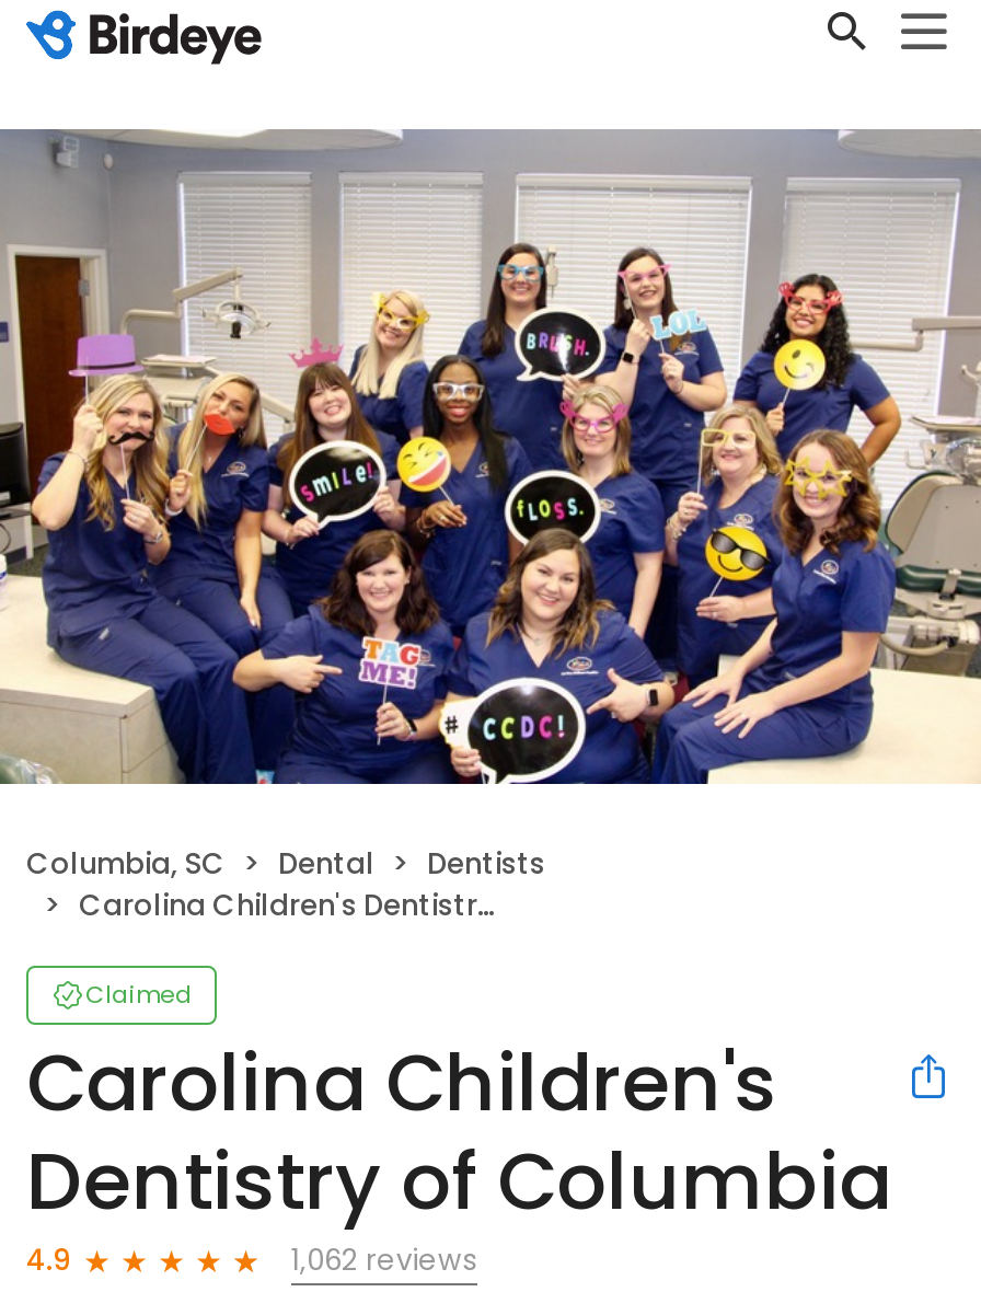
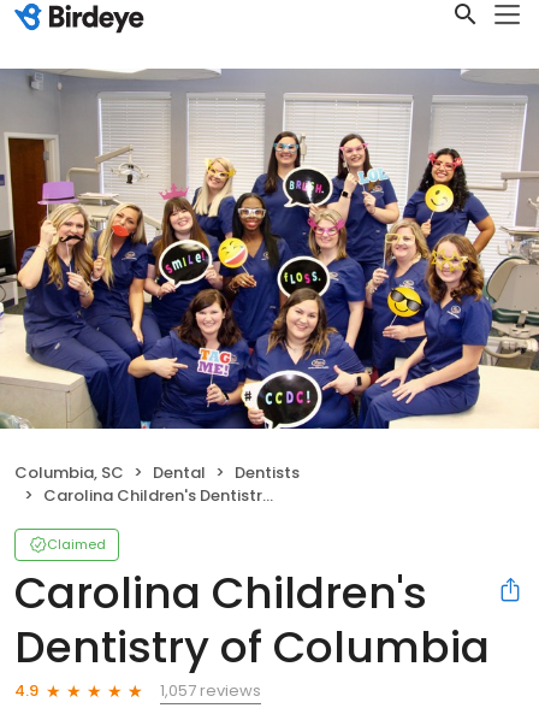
[291,1239,477,1281] 1,062 reviews -> [160,679,261,702] 1,057 reviews

